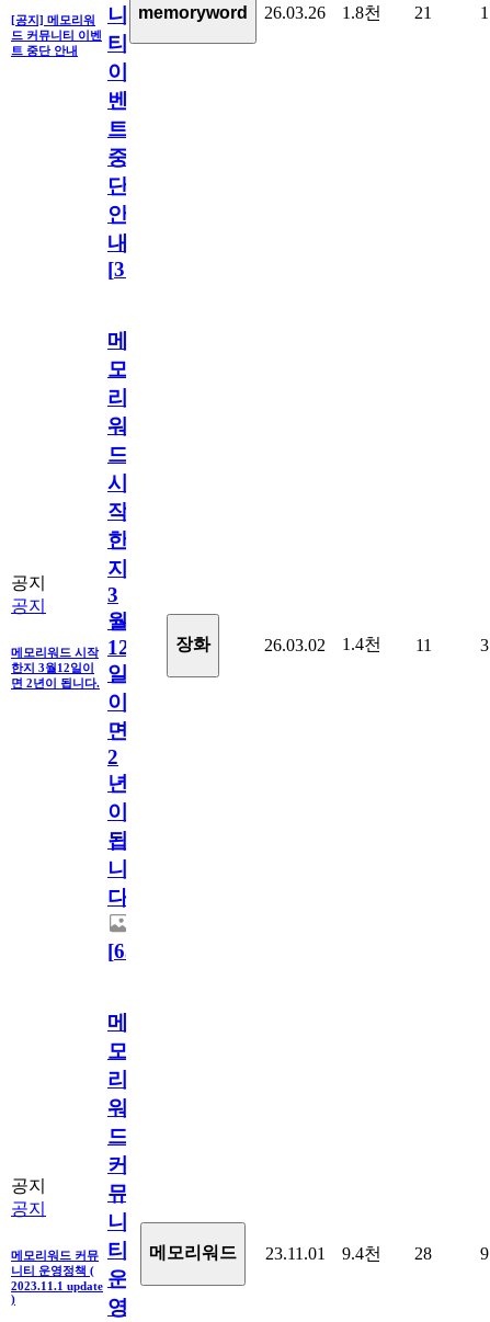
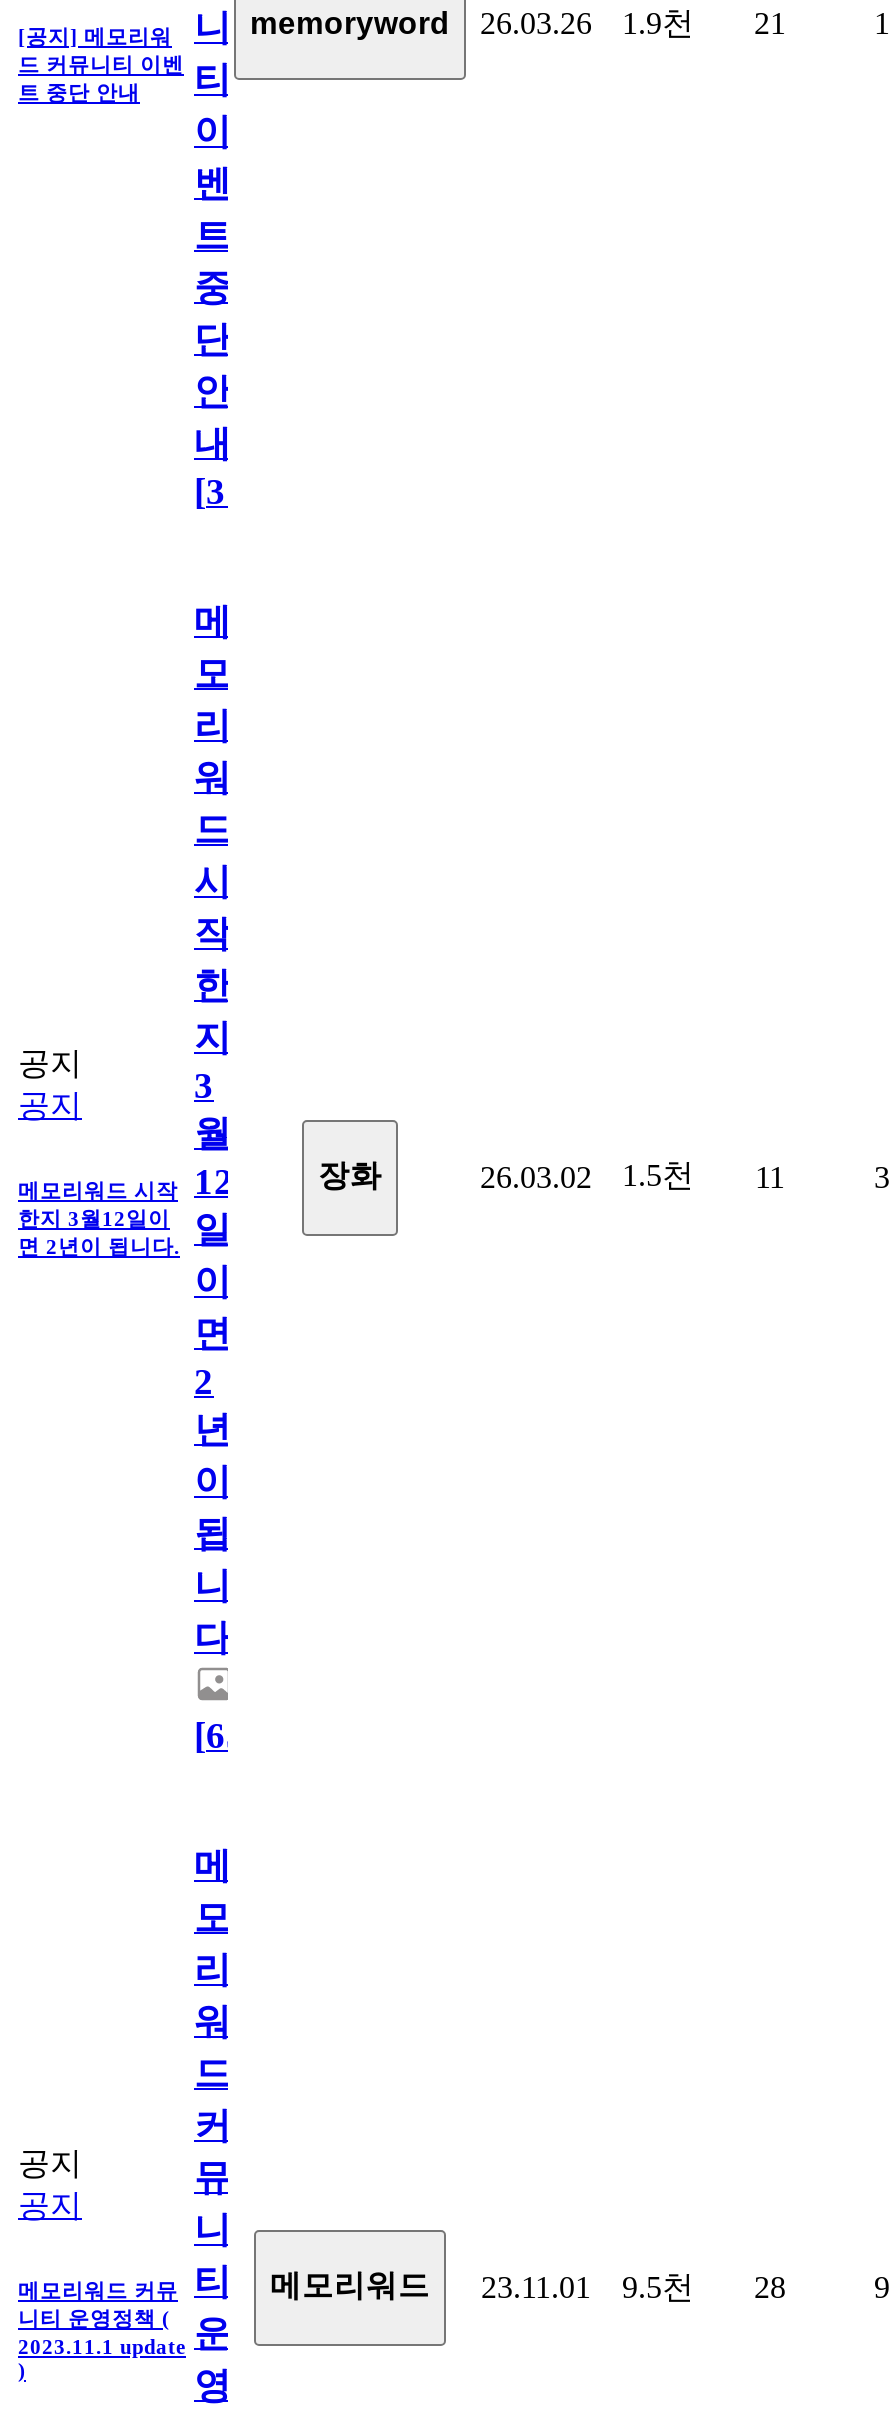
[342,3,381,21] 1.8천 -> [622,5,694,39] 1.9천
[264,634,431,654] 26.03.02 1.4천 11 -> [480,1157,785,1193] 26.03.02 1.5천 11
[11,1239,432,1262] 메모리워드 커뮤 티 메모리워드 23.11.01 9.4천 28 -> [18,2261,786,2303] 메모리워드 커뮤 티 메모리워드 23.11.01 9.5천 28

